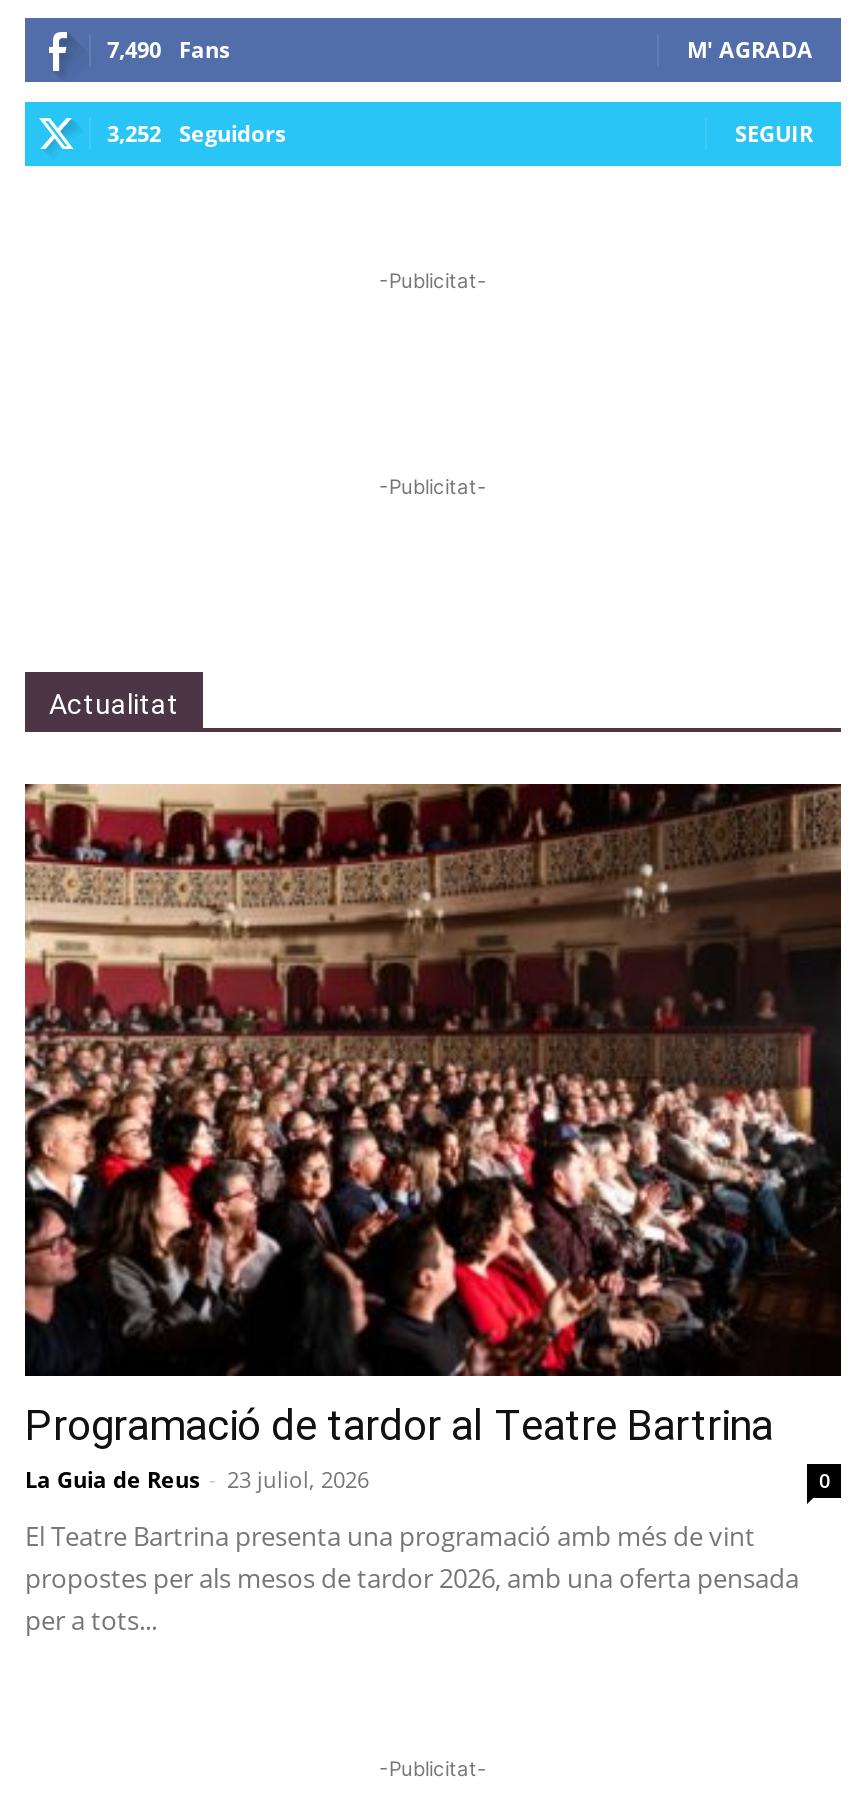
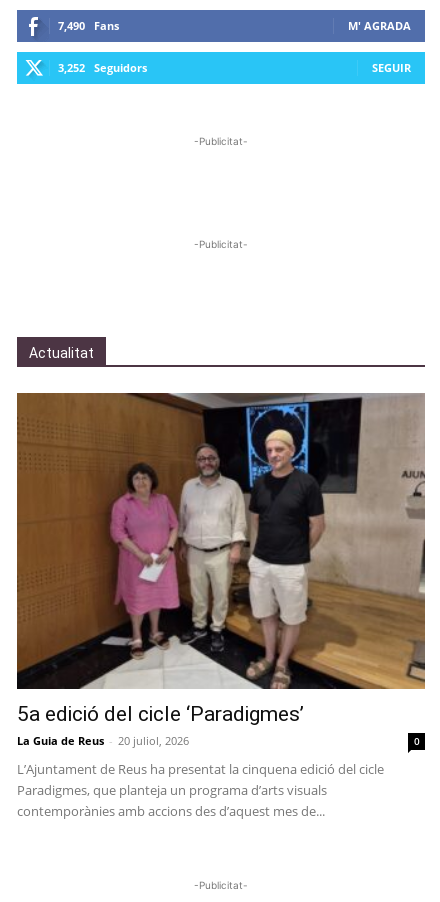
[23,782,843,1493] [image] | Programació de tardor al Teatre Bartrina | La Guia de Reus - 23 juliol, 2026 -> [16,392,426,748] [image] | 5a edició del cicle ‘Paradigmes’ | La Guia de Reus - 20 juliol, 2026
[25,1517,799,1637] El Teatre Bartrina presenta una programació amb més de vint | propostes per als mesos de tardor 2026, amb una oferta pensada | per a tots... -> [17,760,384,820] L’Ajuntament de Reus ha presentat la cinquena edició del cicle | Paradigmes, que planteja un programa d’arts visuals | contemporànies amb accions des d’aquest mes de...

